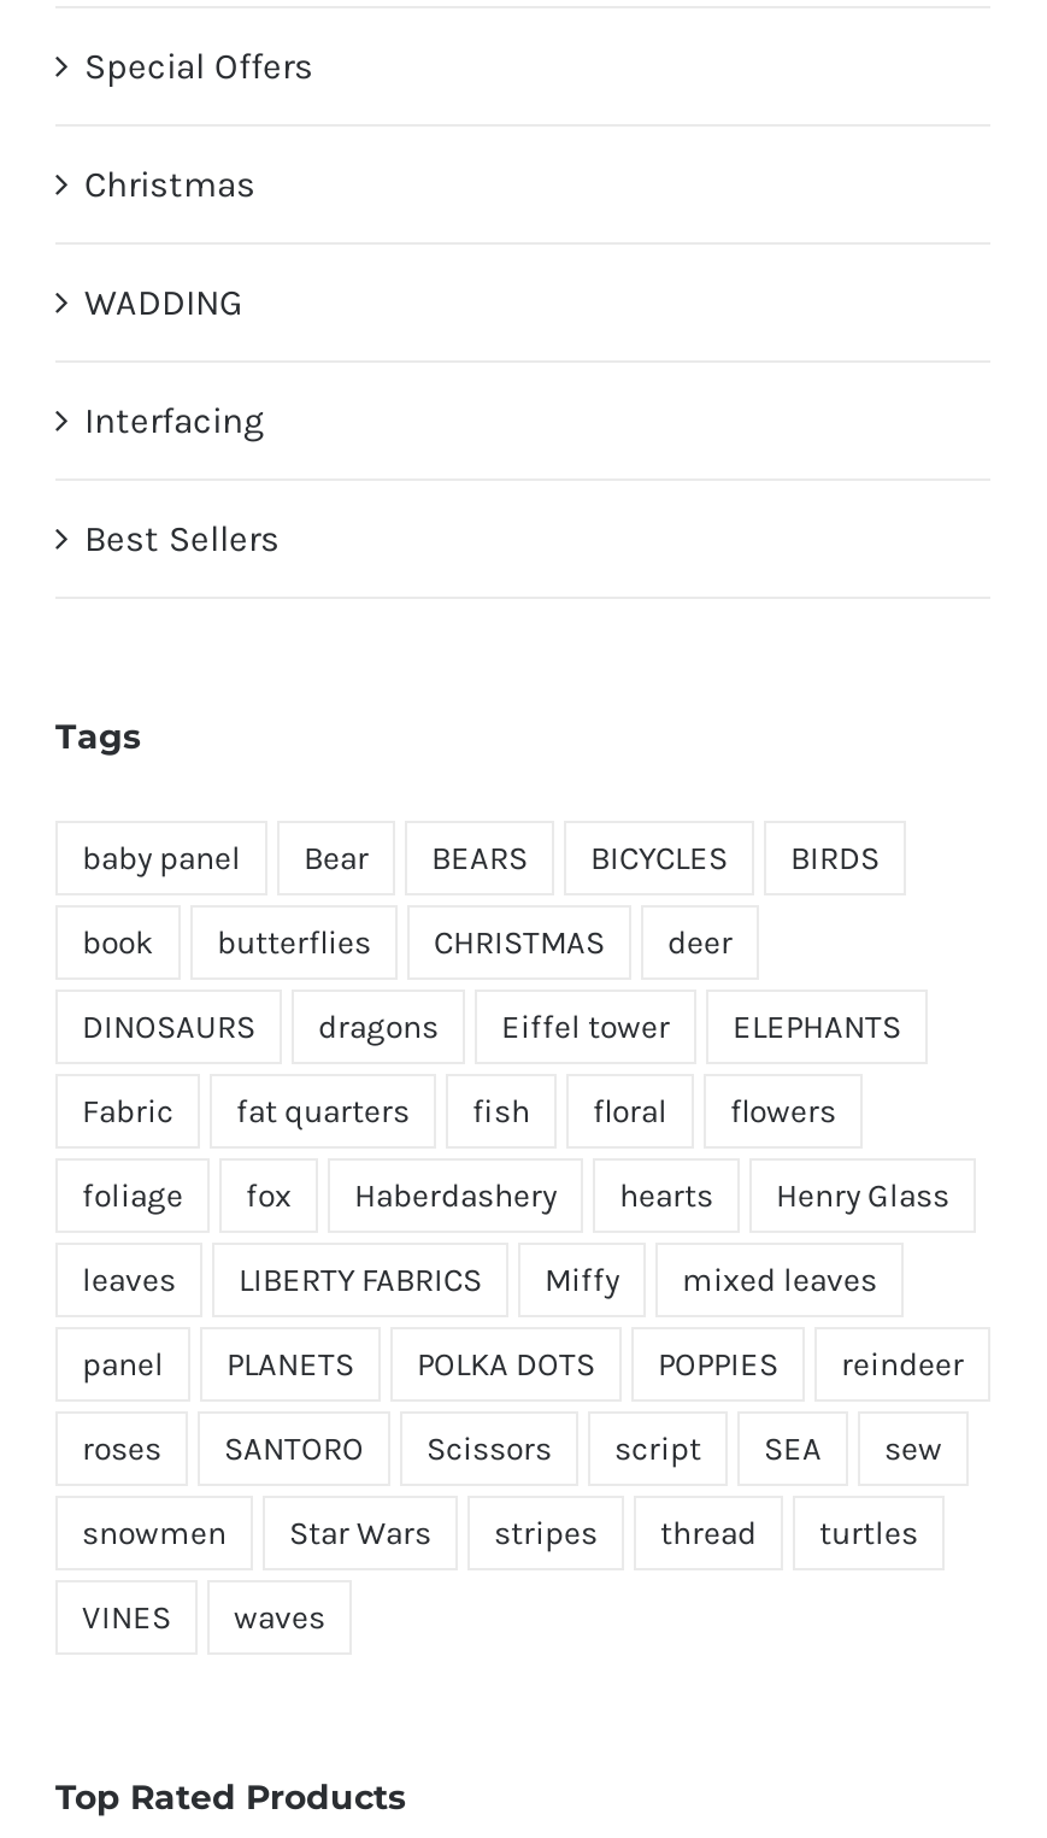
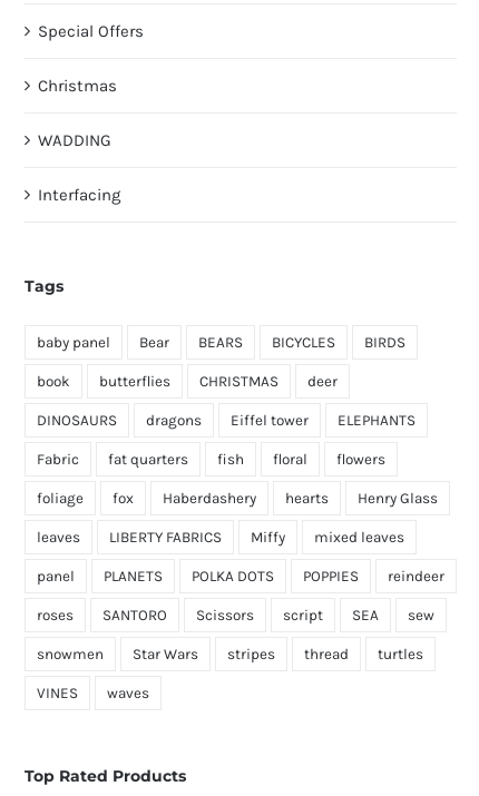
[84,518,280,561] Best Sellers -> none

